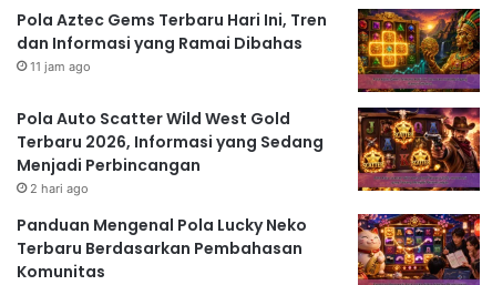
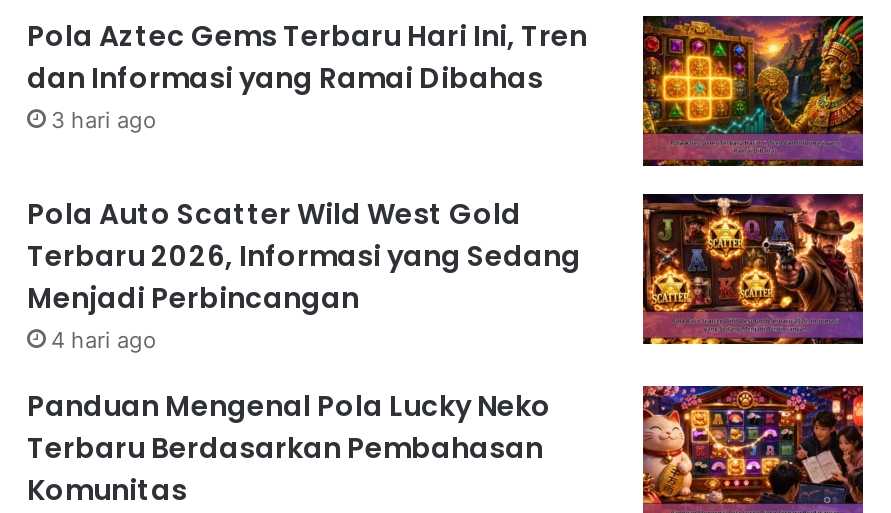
[30,59,91,74] 11 jam ago -> [51,105,157,133] 3 hari ago
[30,181,89,196] 2 hari ago -> [51,325,157,353] 4 hari ago

